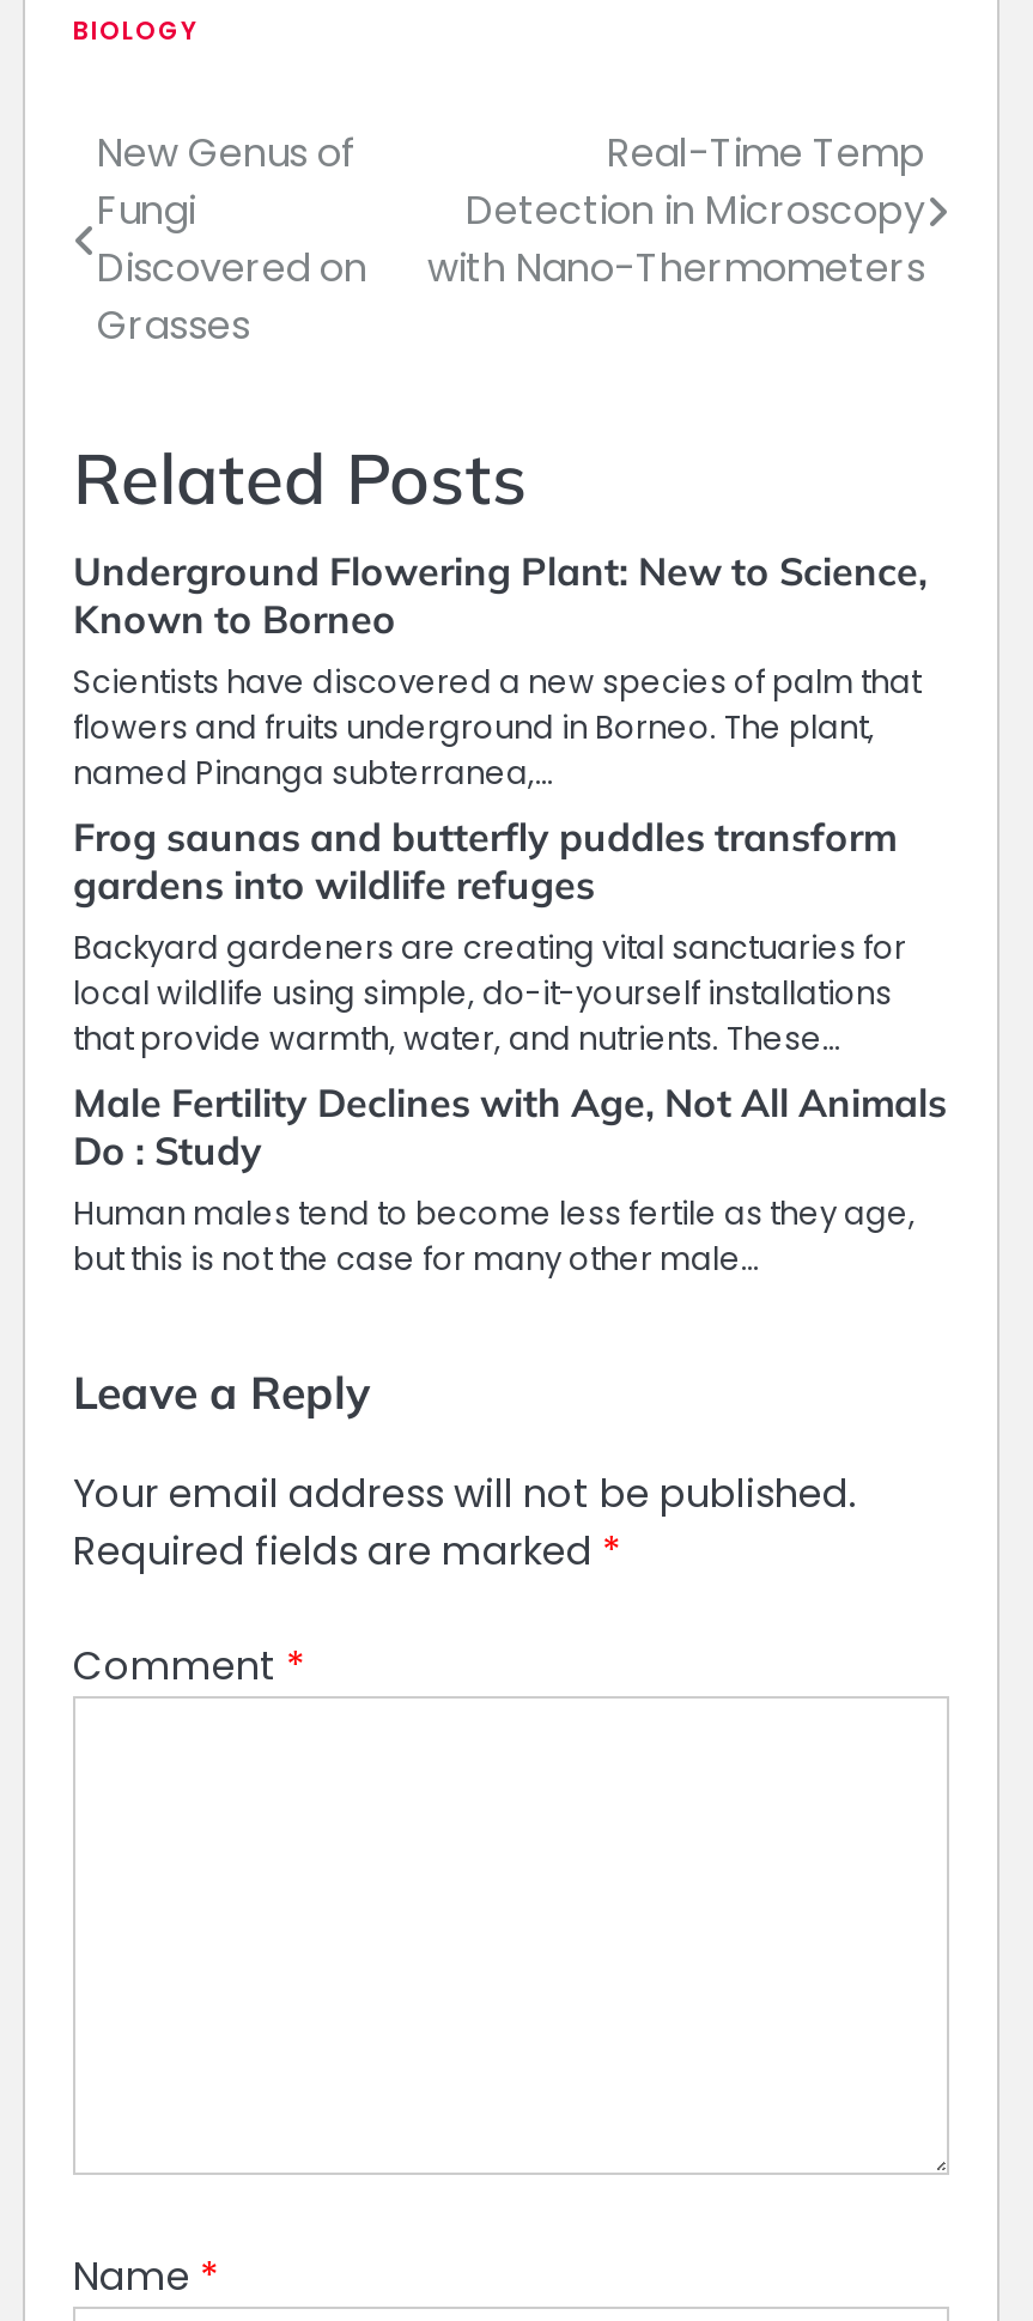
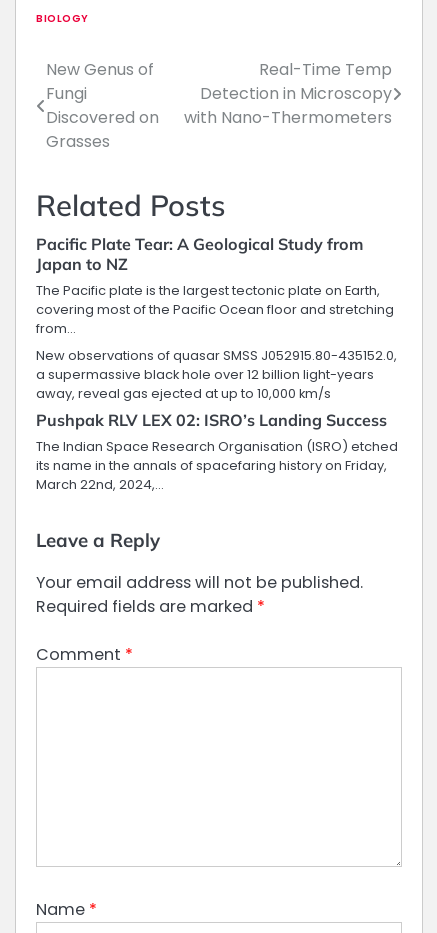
[73,548,947,1283] Underground Flowering Plant: New to Science, | Known to Borneo | Scientists have discovered a new species of palm that | flowers and fruits underground in Borneo. The plant, | named Pinanga subterranea,… | Frog saunas and butterfly puddles transform | gardens into wildlife refuges | Backyard gardeners are creating vital sanctuaries for | local wildlife using simple, do-it-yourself installations | that provide warmth, water, and nutrients. These… | Male Fertility Declines with Age, Not All Animals | Do : Study | Human males tend to become less fertile as they age, | but this is not the case for many other male… -> [36,234,398,494] Pacific Plate Tear: A Geological Study from | Japan to NZ | The Pacific plate is the largest tectonic plate on Earth, | covering most of the Pacific Ocean floor and stretching | from… | New observations of quasar SMSS J052915.80-435152.0, | a supermassive black hole over 12 billion light-years | away, reveal gas ejected at up to 10,000 km/s | Pushpak RLV LEX 02: ISRO’s Landing Success | The Indian Space Research Organisation (ISRO) etched | its name in the annals of spacefaring history on Friday, | March 22nd, 2024,…

